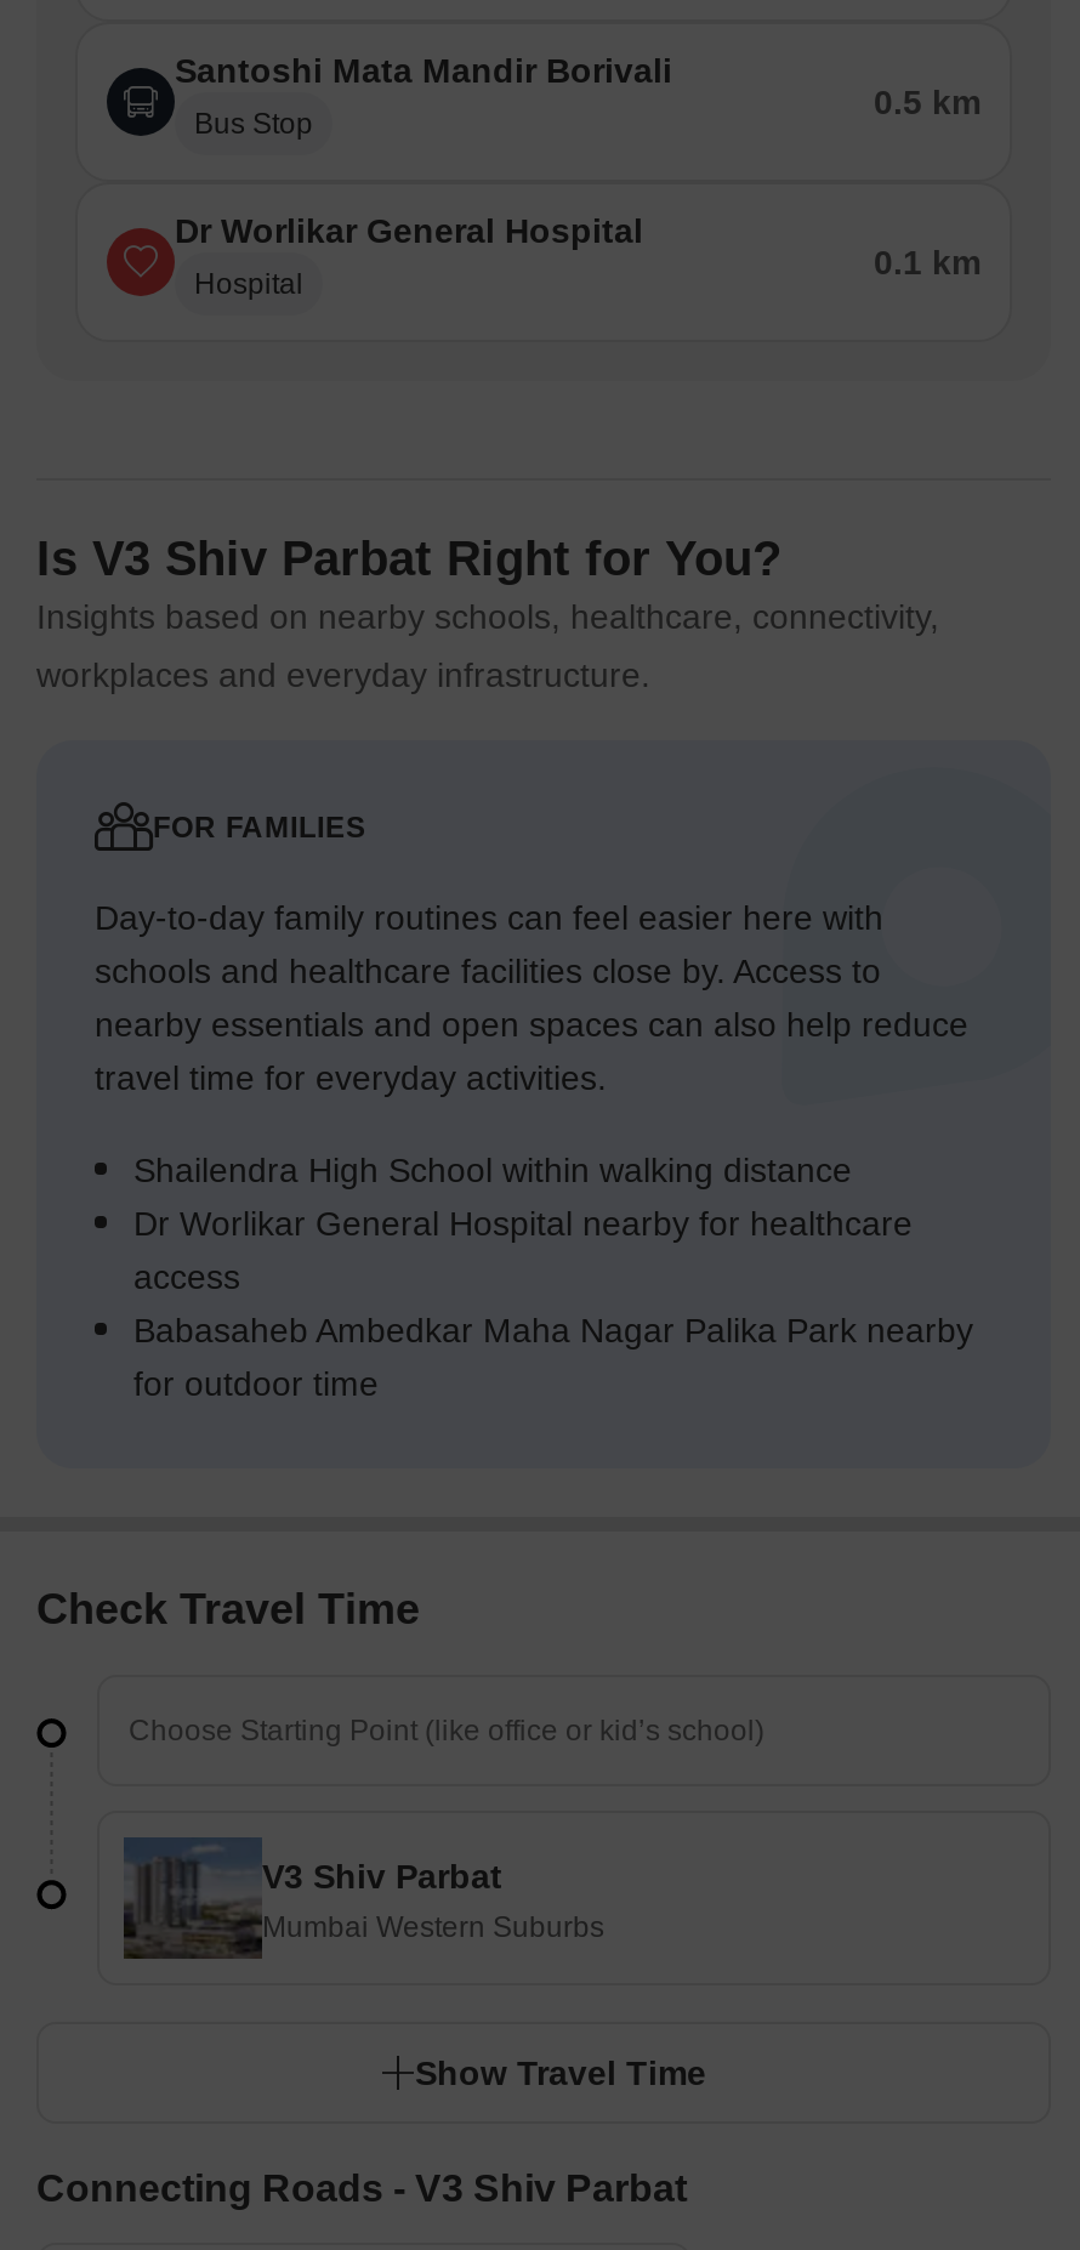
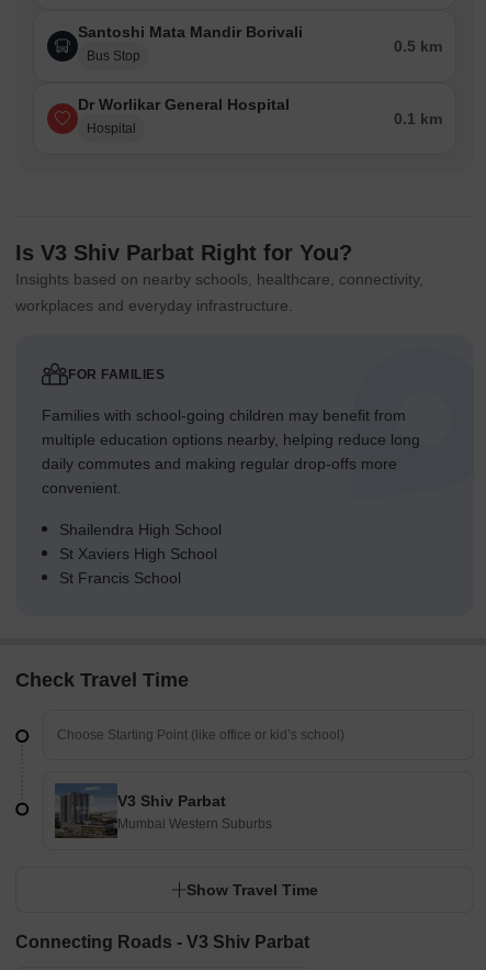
[95,899,968,1098] Day-to-day family routines can feel easier here with | schools and healthcare facilities close by. Access to | nearby essentials and open spaces can also help reduce | travel time for everyday activities. -> [42,407,420,497] Families with school-going children may benefit from | multiple education options nearby, helping reduce long | daily commutes and making regular drop-offs more | convenient.
[133,1151,973,1404] Shailendra High School within walking distance | Dr Worlikar General Hospital nearby for healthcare | access | Babasaheb Ambedkar Maha Nagar Palika Park nearby | for outdoor time -> [59,521,222,587] Shailendra High School | St Xaviers High School | St Francis School

